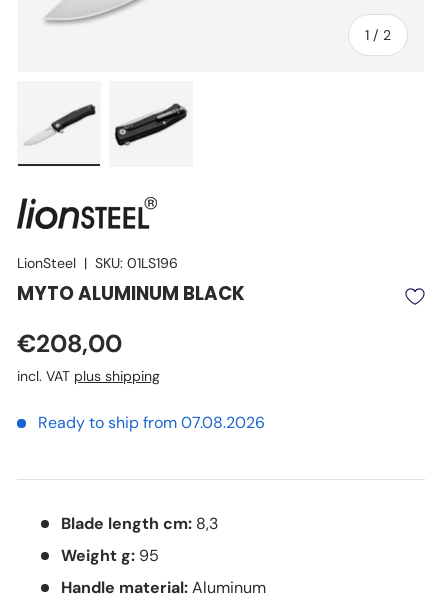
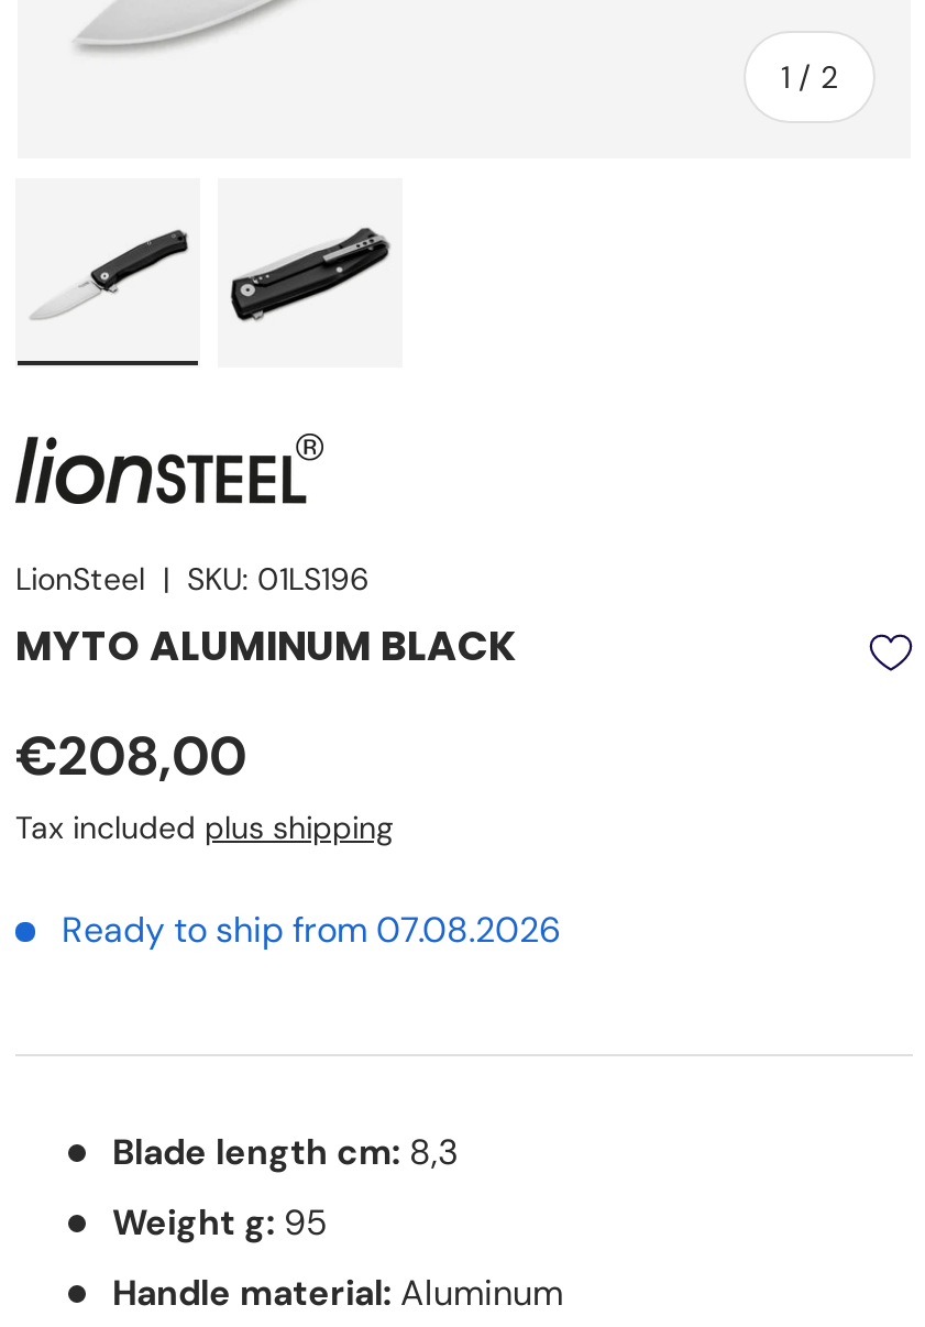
[17,367,160,385] incl. VAT plus shipping -> [15,809,394,848] Tax included plus shipping

